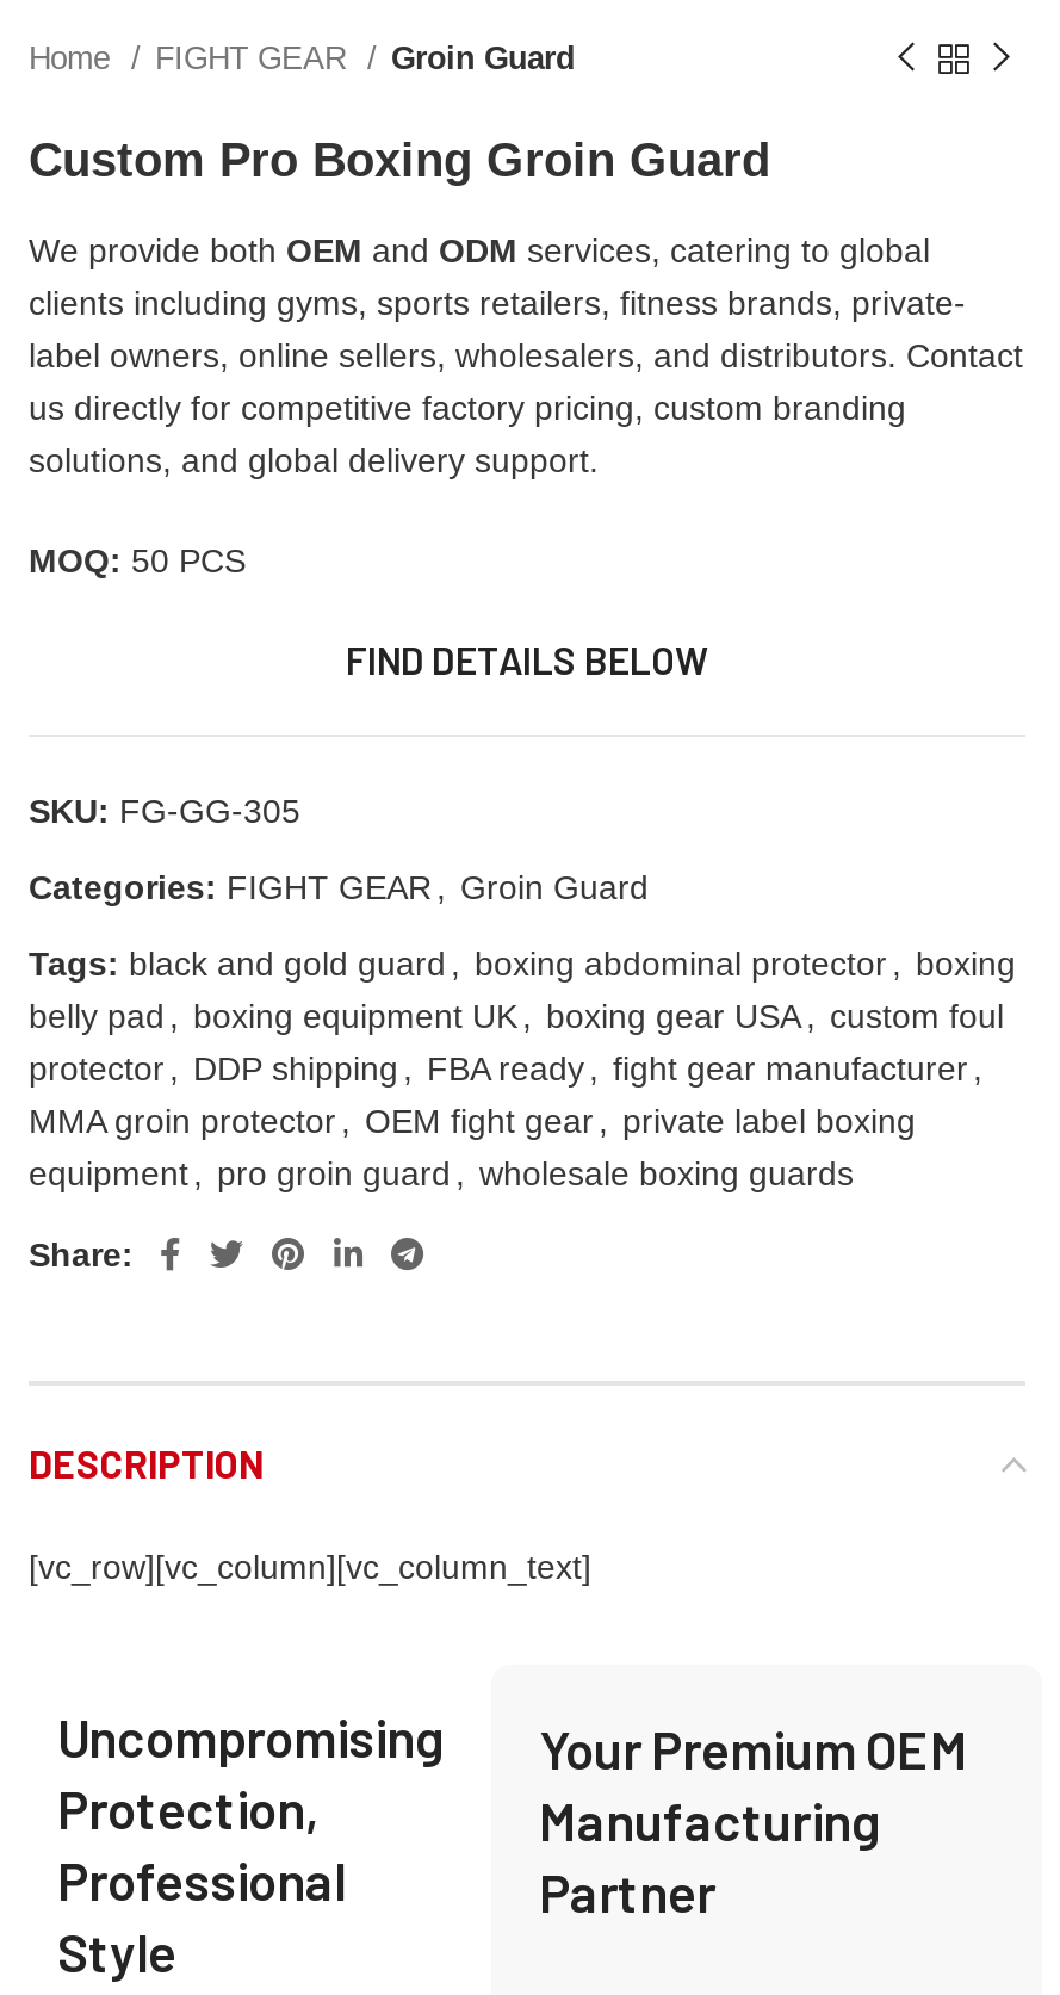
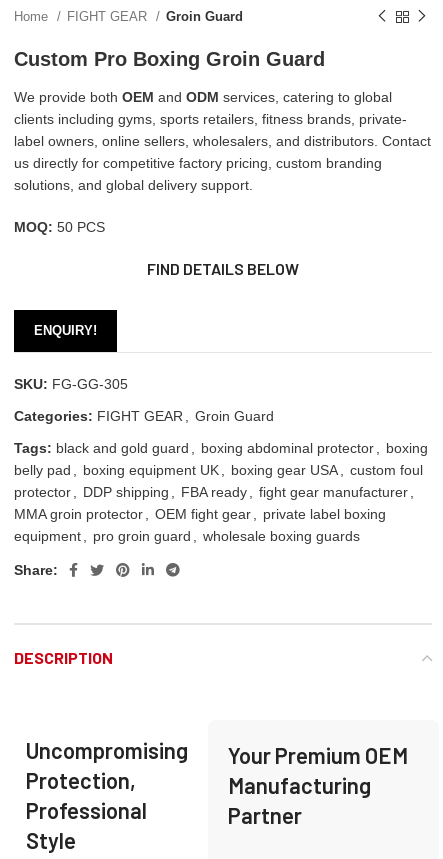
none -> [34,323,97,338] ENQUIRY!
moved [29,792,1016,1486] -> [14,376,428,667]: SKU: FG-GG-305 | Categories: FIGHT GEAR , Groin Guard | Tags: black and gold guard , boxing abdominal protector , boxing | ... | Share: | DESCRIPTION
[29,1548,591,1586] [vc_row][vc_column][vc_column_text] -> none

